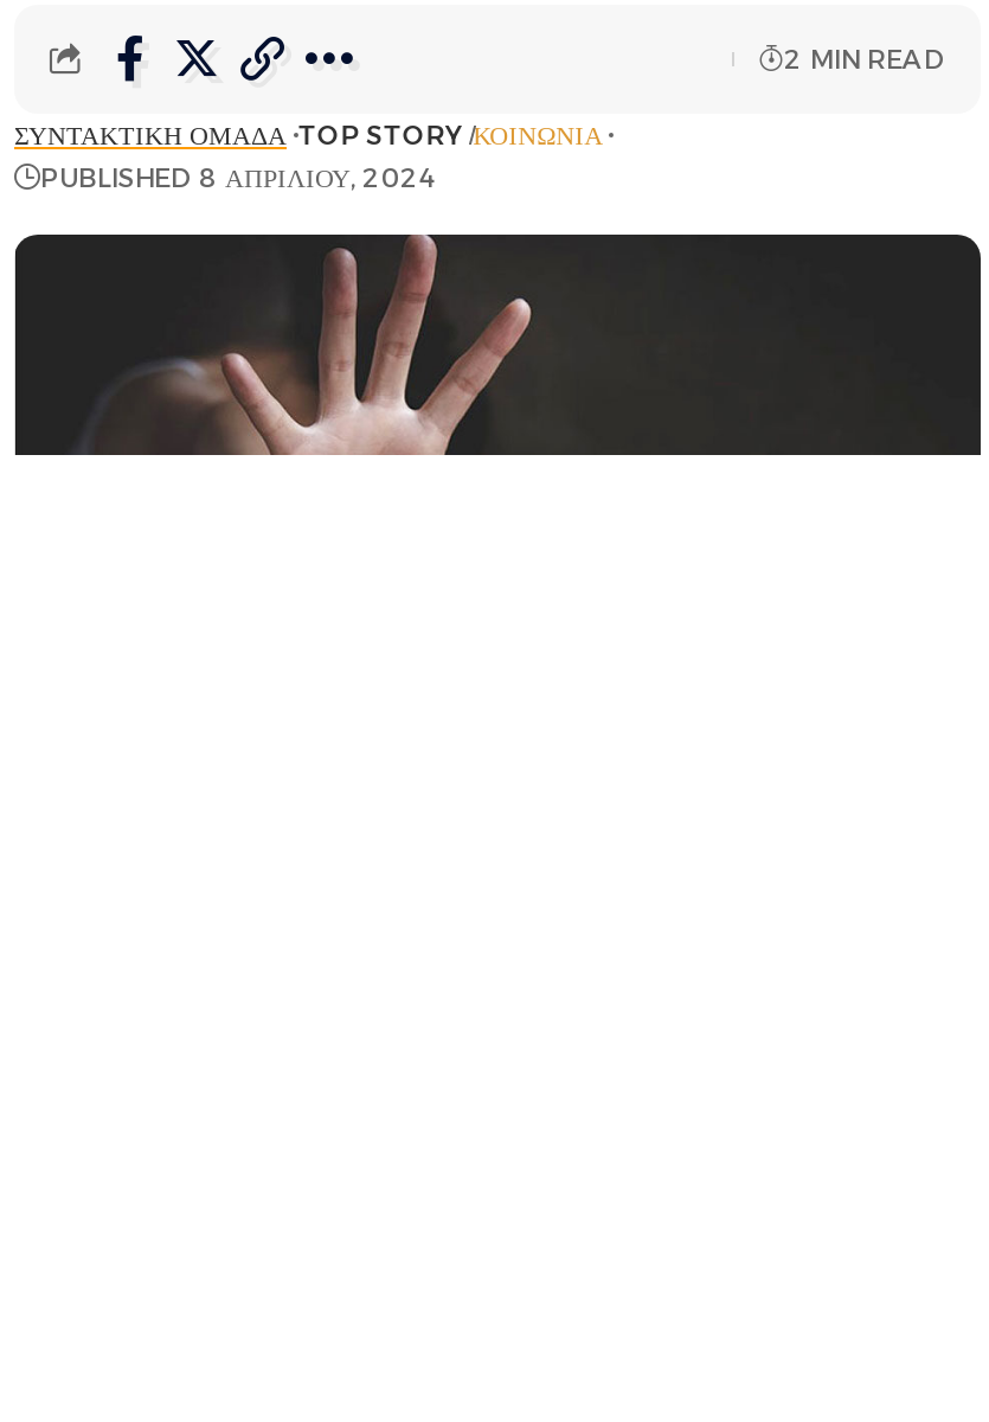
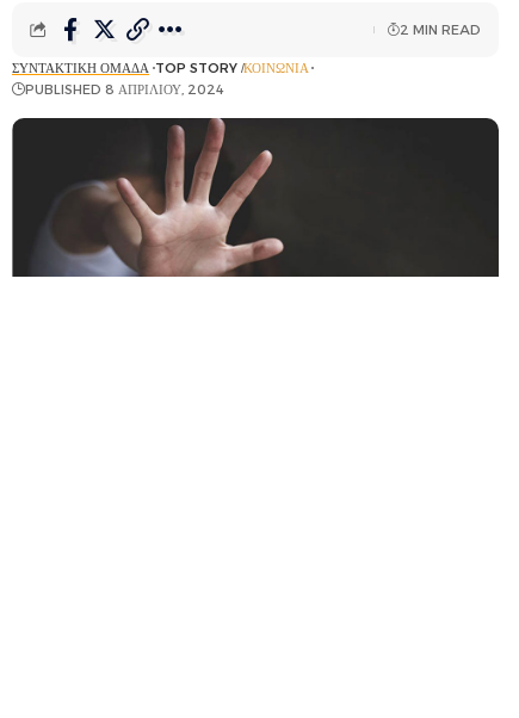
none -> [11,229,500,278] [image]

